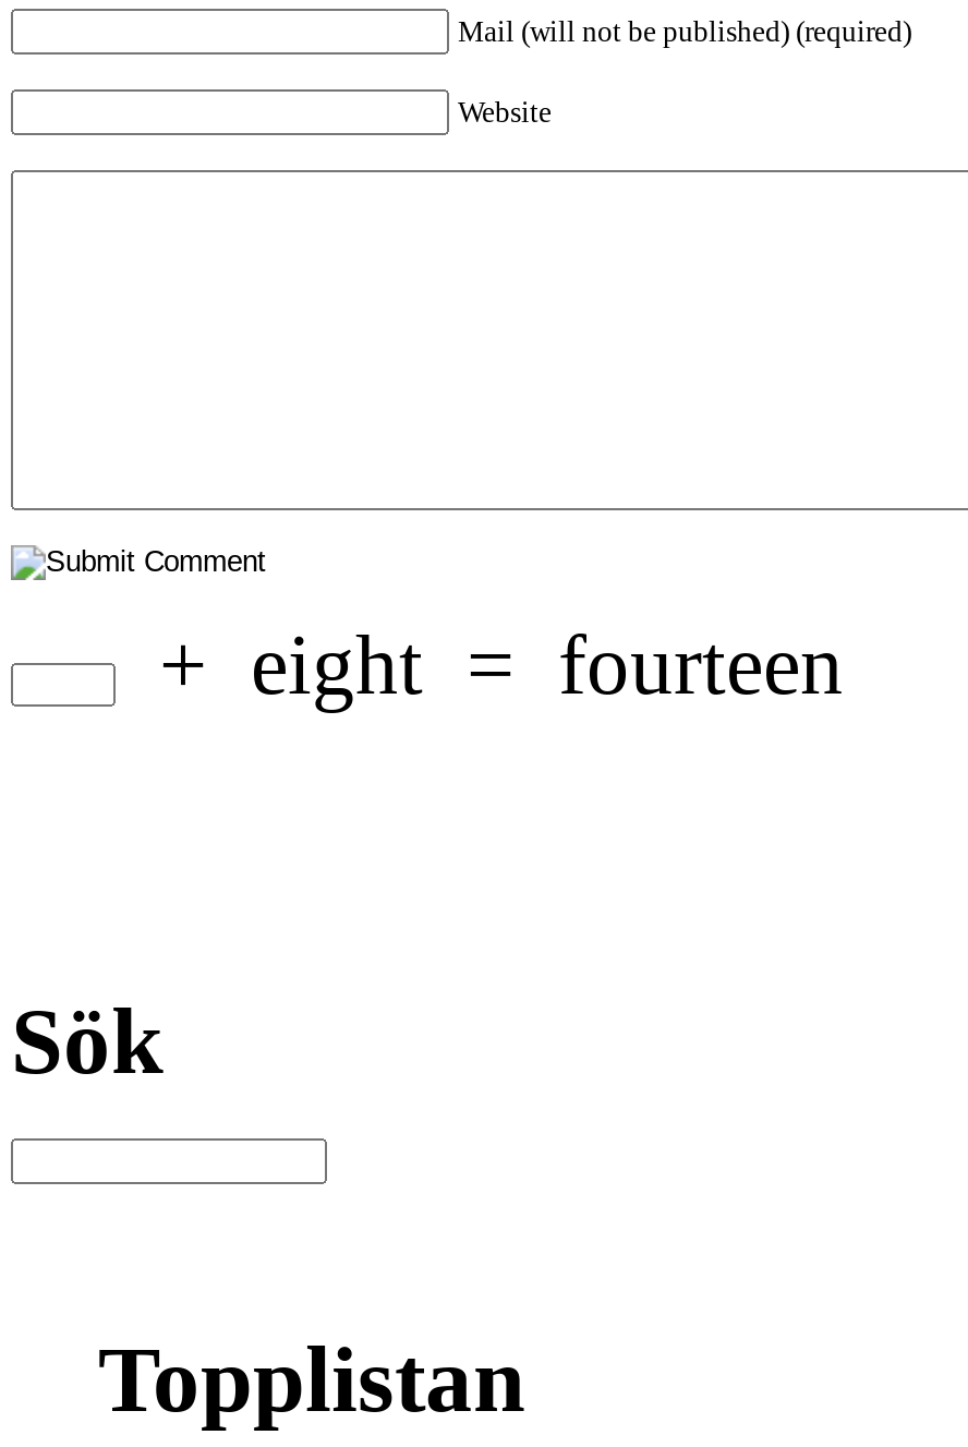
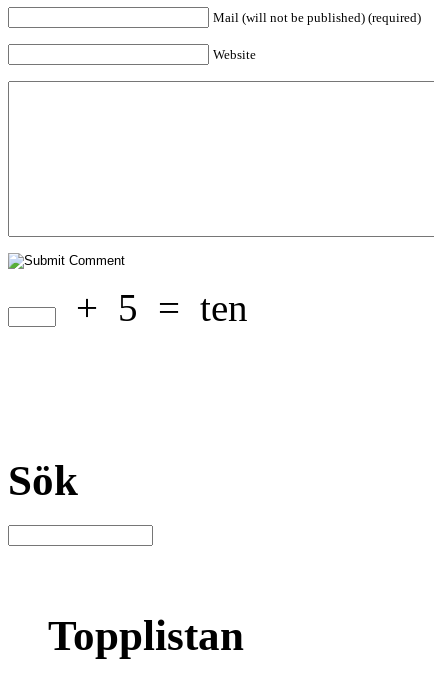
[137,617,844,711] + eight = fourteen -> [66,286,248,329] + 5 = ten

